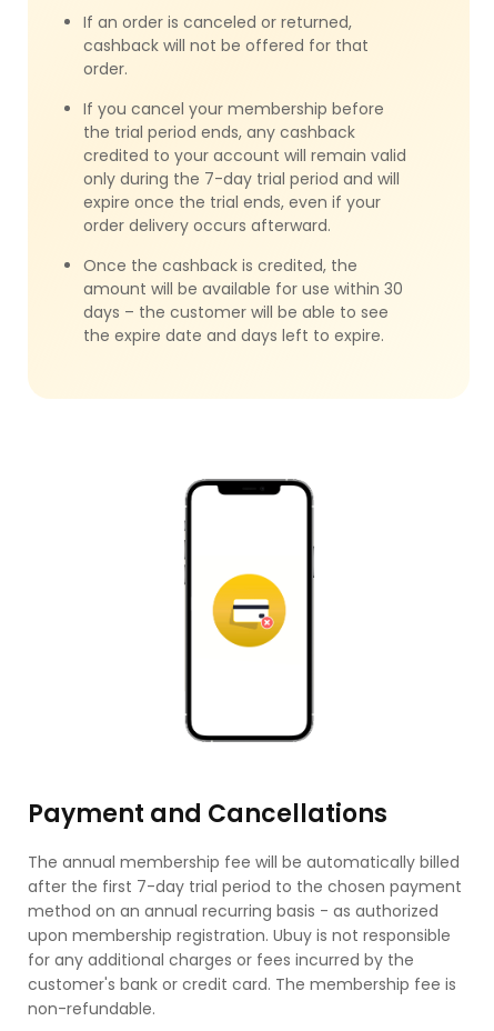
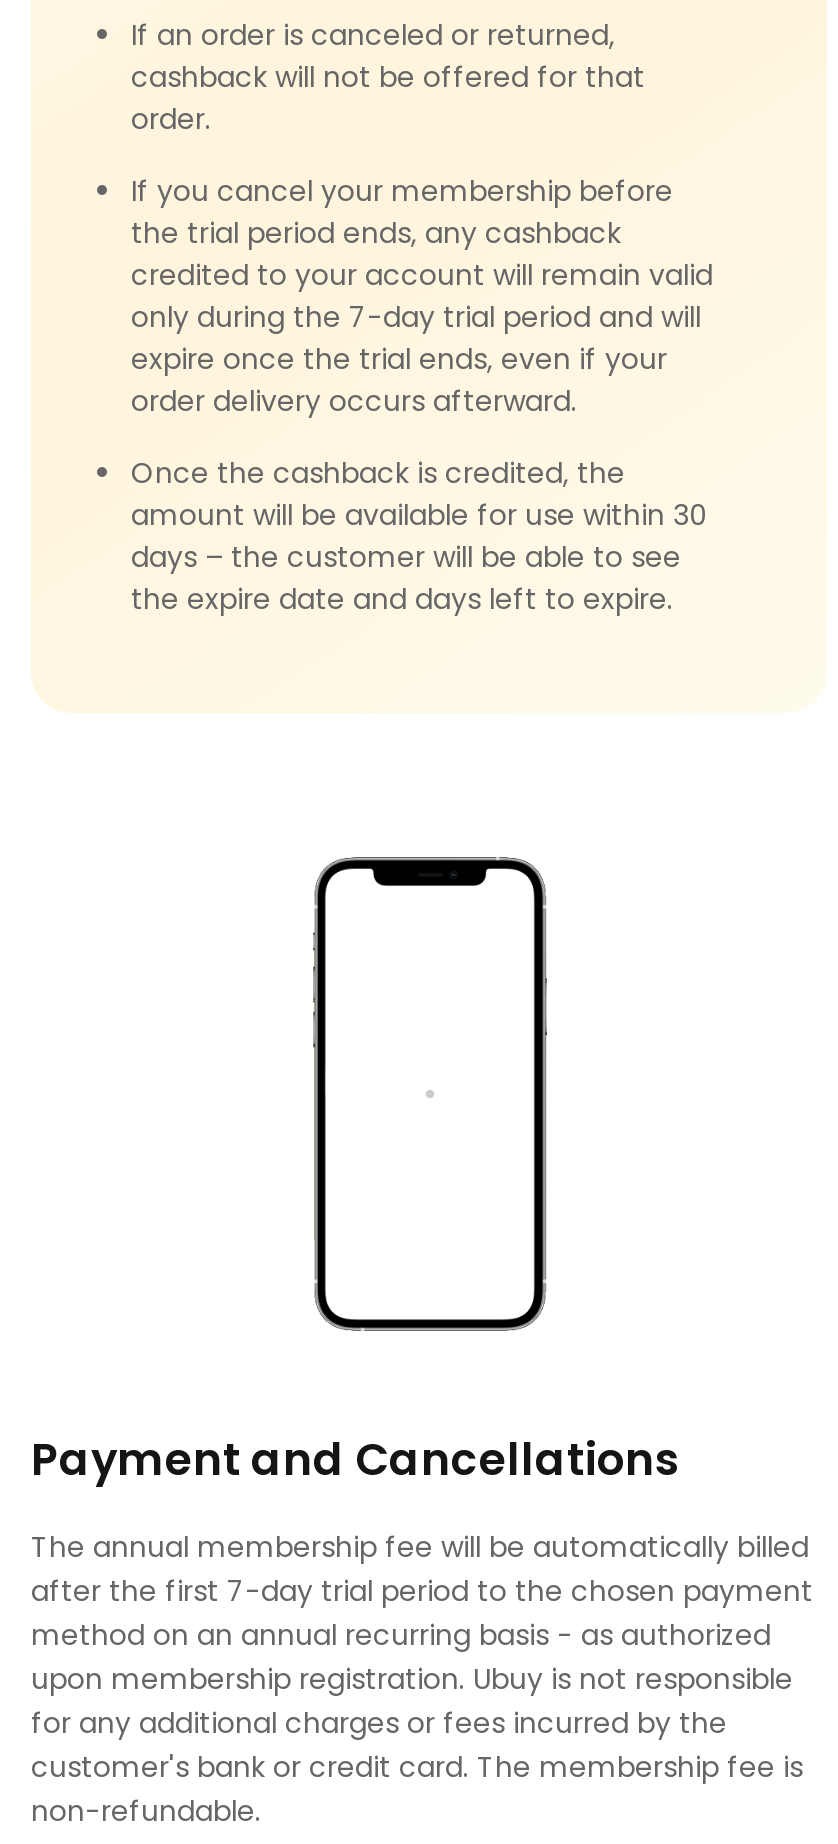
[211,572,288,649] [image] -> none

